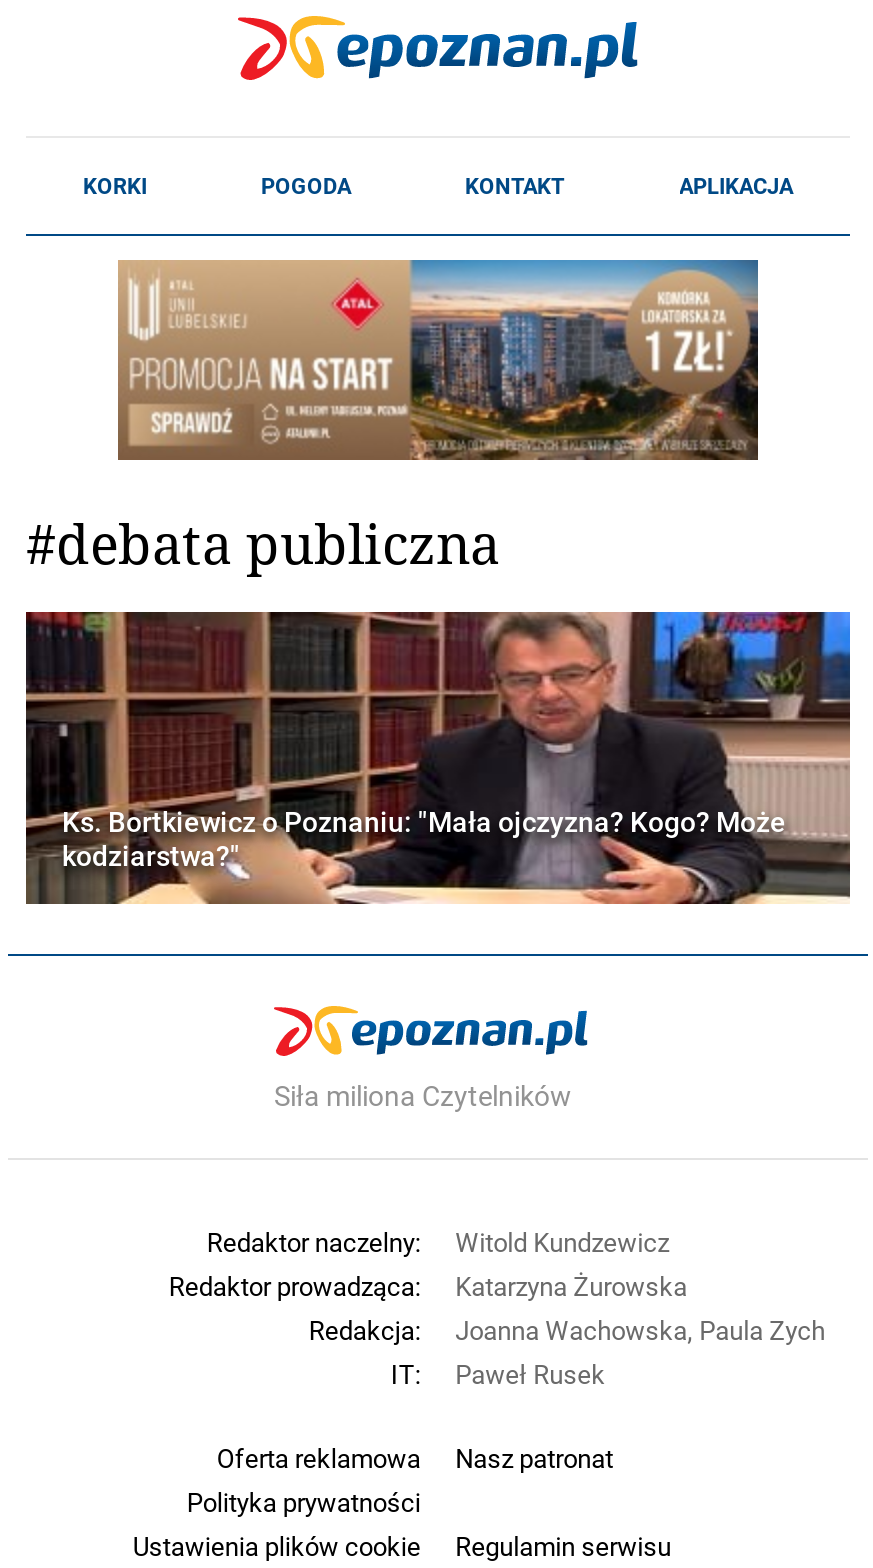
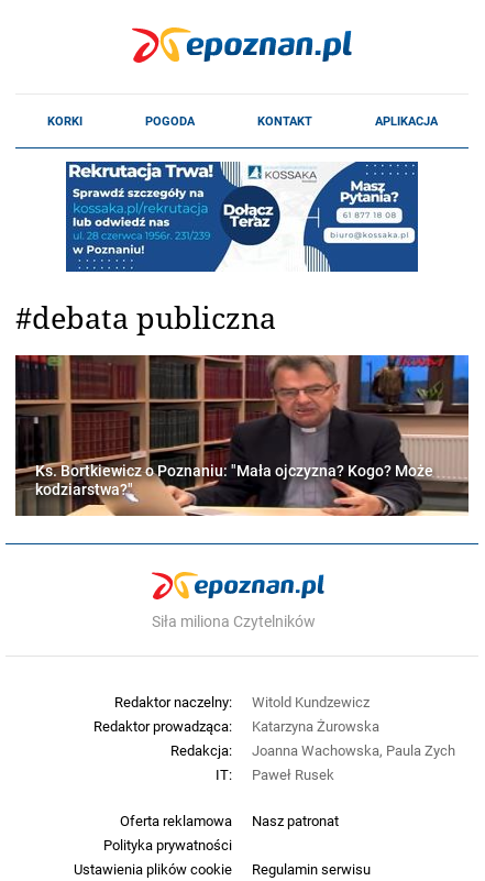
[116,258,760,462] [image] -> [65,161,419,273] [image]

